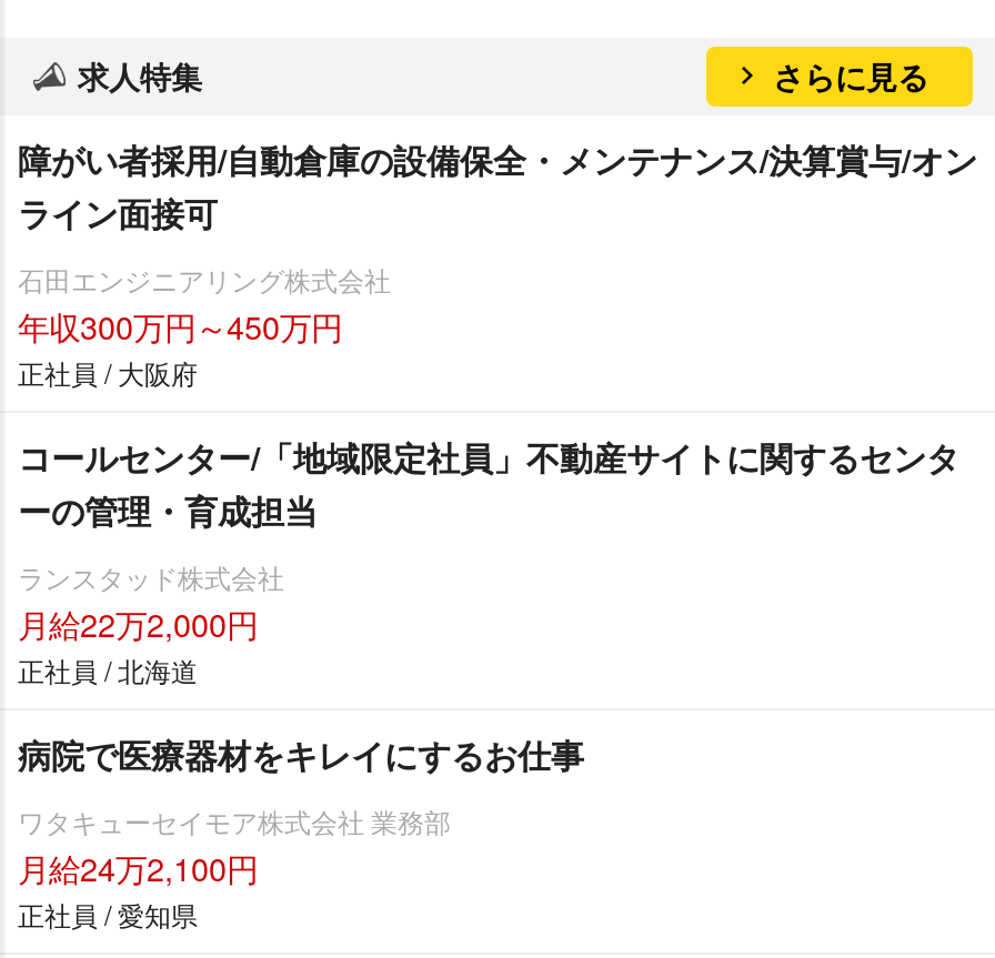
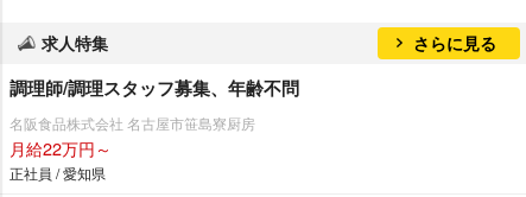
[18,135,977,890] 障がい者採用/自動倉庫の設備保全・メンテナンス/決算賞与/オン | ライン面接可 | 石田エンジニアリング株式会社 | 年収300万円～450万円 | 正社員 / 大阪府 | コールセンター/「地域限定社員」不動産サイトに関するセンタ | ーの管理・育成担当 | ランスタッド株式会社 | 月給22万2,000円 | 正社員 / 北海道 | 病院で医療器材をキレイにするお仕事 | ワタキューセイモア株式会社 業務部 | 月給24万2,100円 -> [9,75,299,160] 調理師/調理スタッフ募集、年齢不問 | 名阪食品株式会社 名古屋市笹島寮厨房 | 月給22万円～

